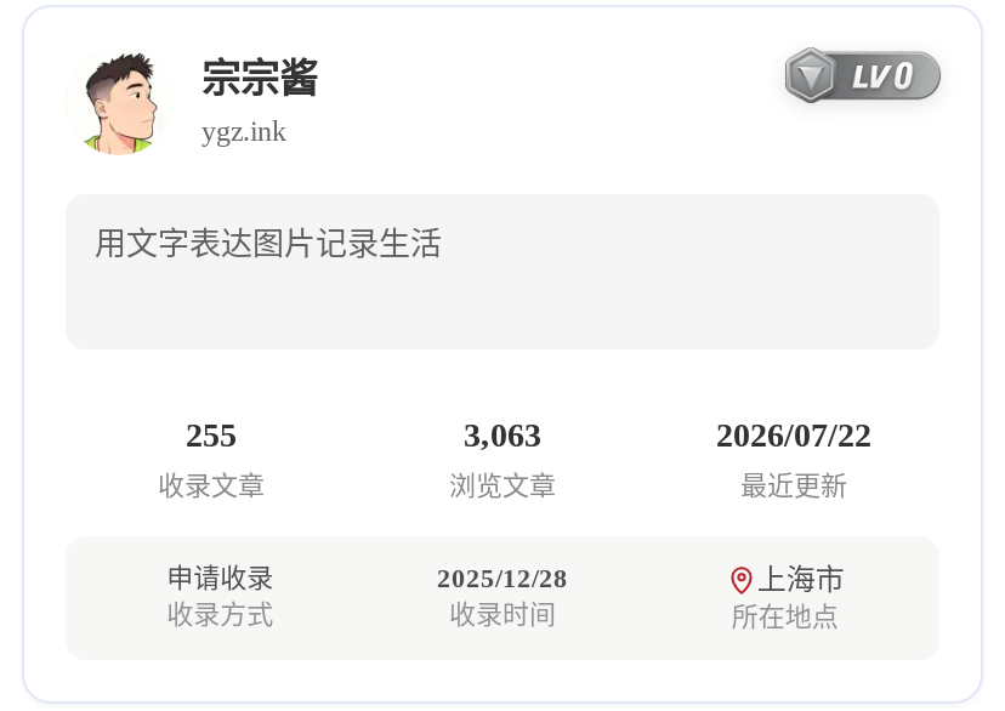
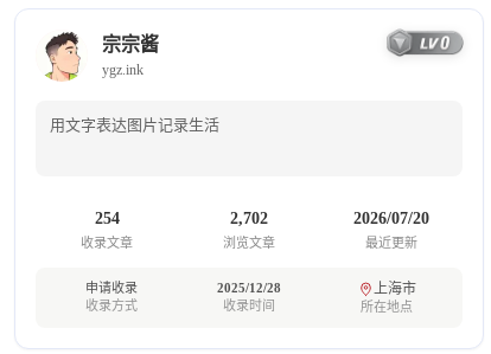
[186,417,237,454] 255 -> [94,210,119,227] 254
[464,417,541,454] 3,063 -> [230,210,268,227] 2,702
[716,417,871,454] 2026/07/22 -> [353,210,429,227] 2026/07/20

